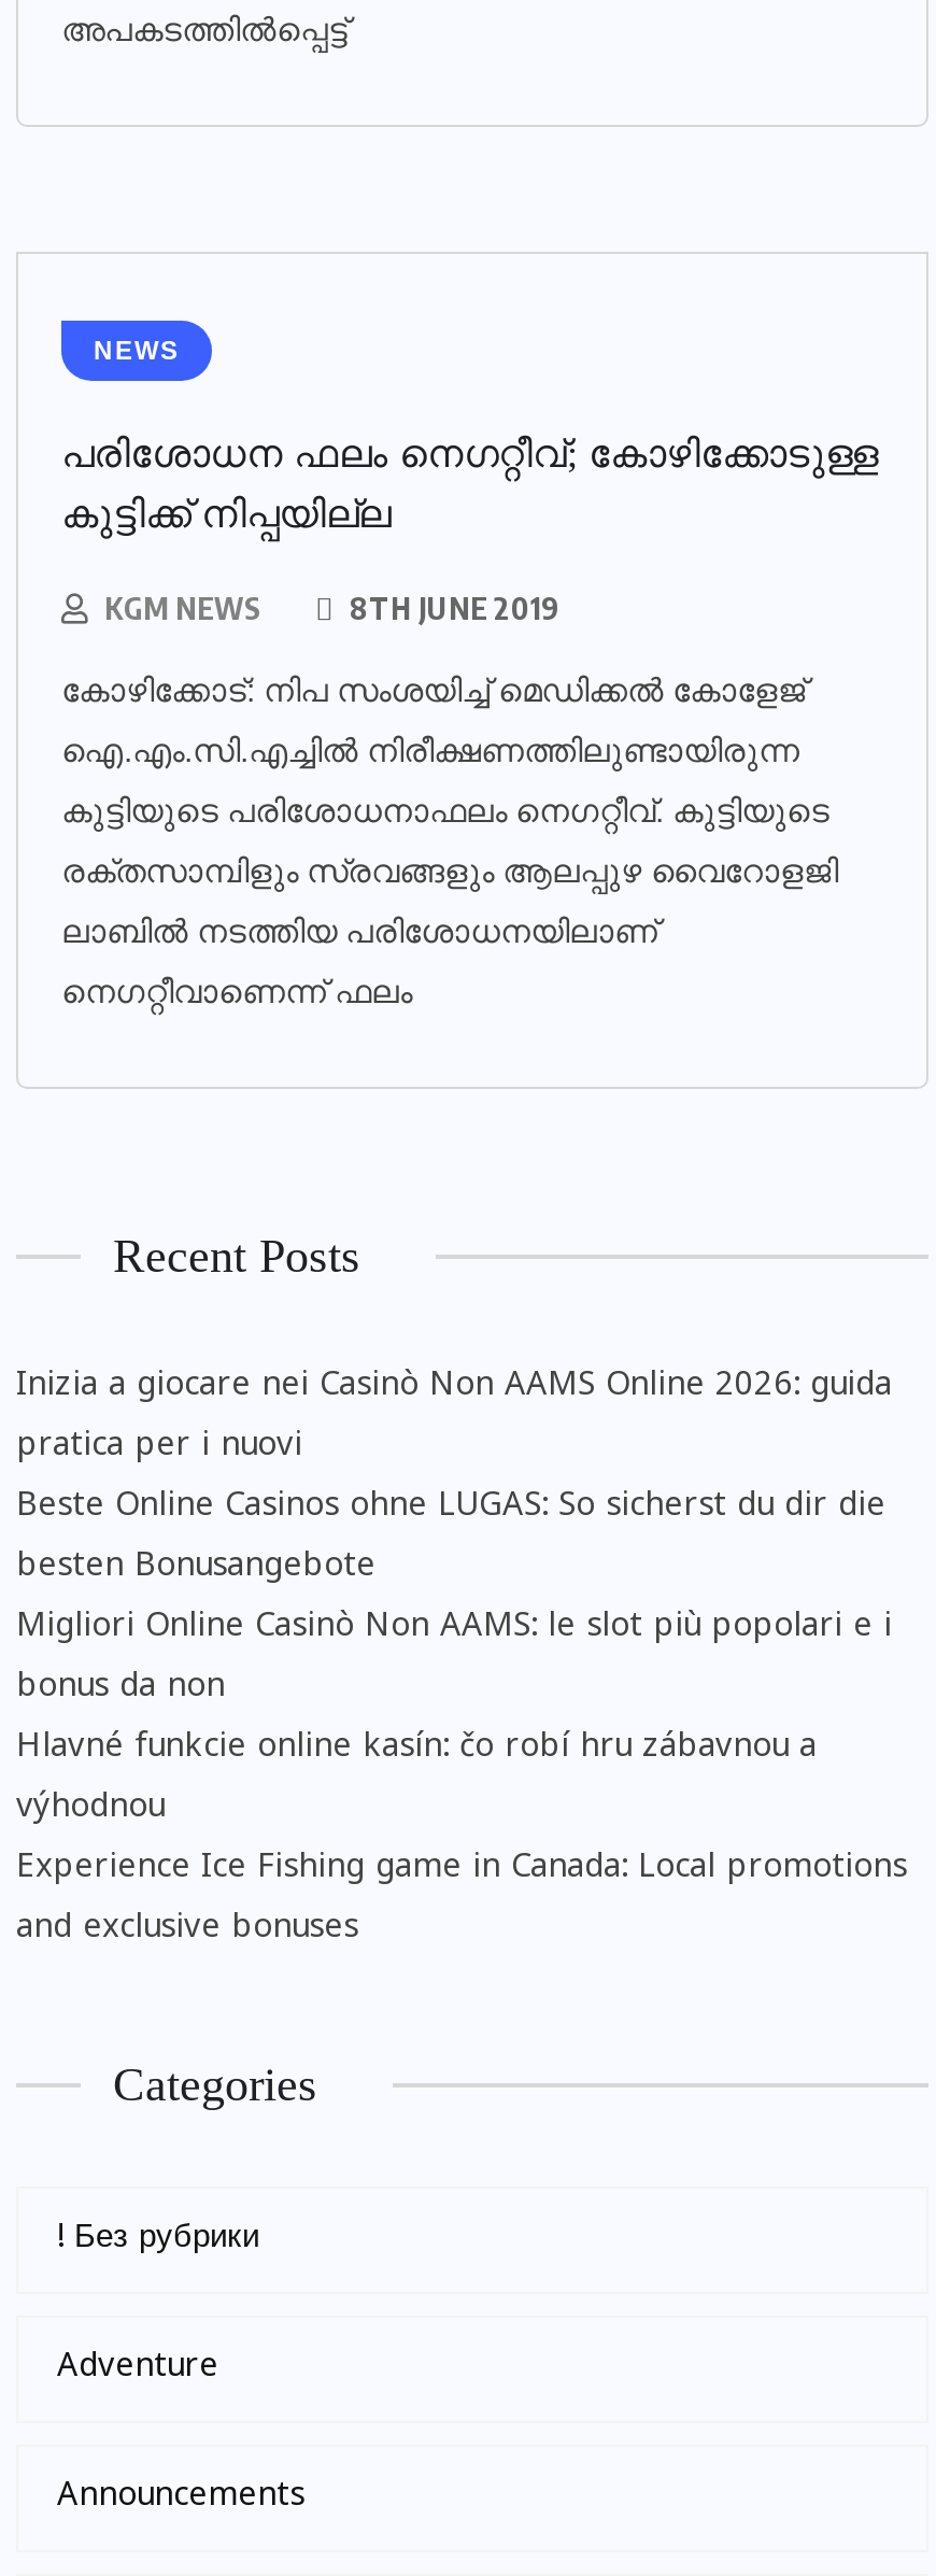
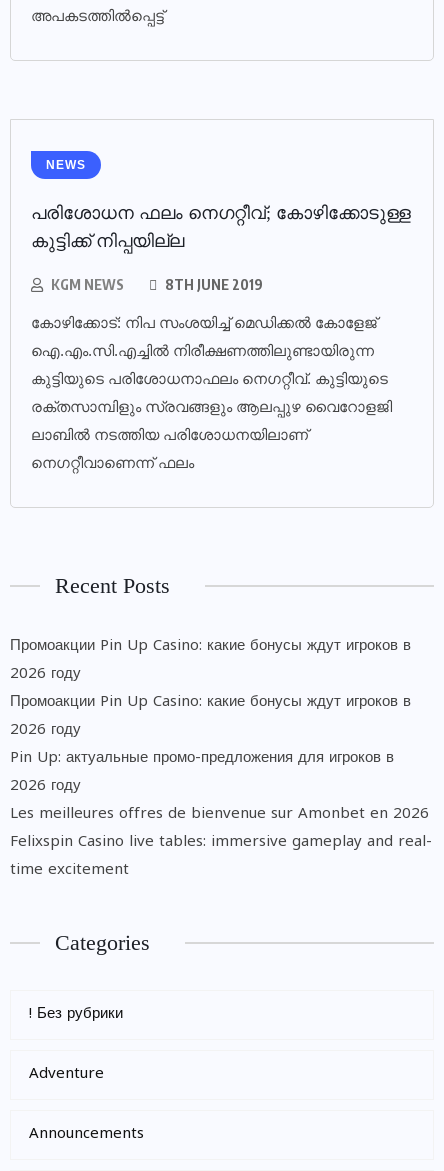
[16,1367,907,1950] Inizia a giocare nei Casinò Non AAMS Online 2026: guida | pratica per i nuovi | Beste Online Casinos ohne LUGAS: So sicherst du dir die | besten Bonusangebote | Migliori Online Casinò Non AAMS: le slot più popolari e i | bonus da non | Hlavné funkcie online kasín: čo robí hru zábavnou a | výhodnou | Experience Ice Fishing game in Canada: Local promotions | and exclusive bonuses -> [10,637,432,880] Промоакции Pin Up Casino: какие бонусы ждут игроков в | 2026 году | Промоакции Pin Up Casino: какие бонусы ждут игроков в | 2026 году | Pin Up: актуальные промо-предложения для игроков в | 2026 году | Les meilleures offres de bienvenue sur Amonbet en 2026 | Felixspin Casino live tables: immersive gameplay and real- | time excitement

